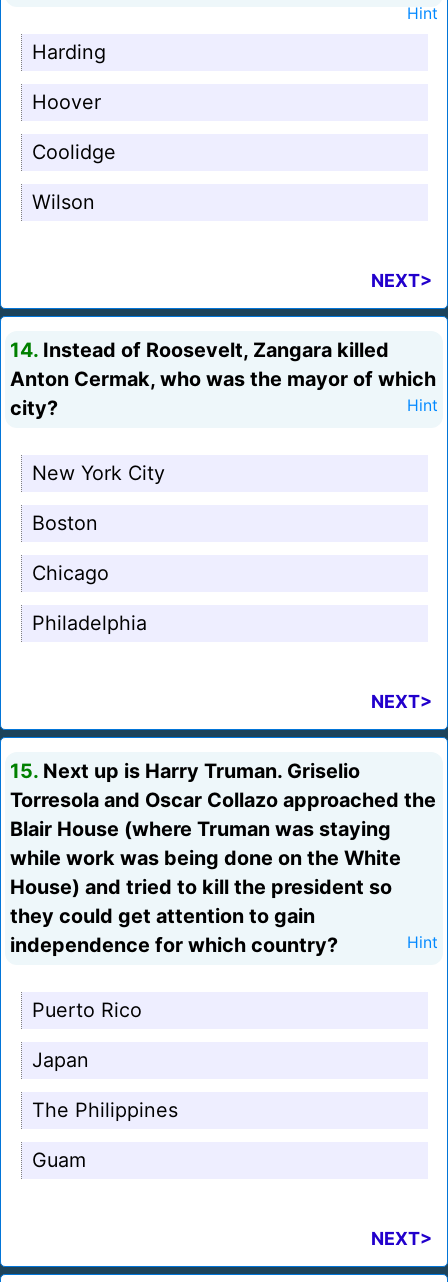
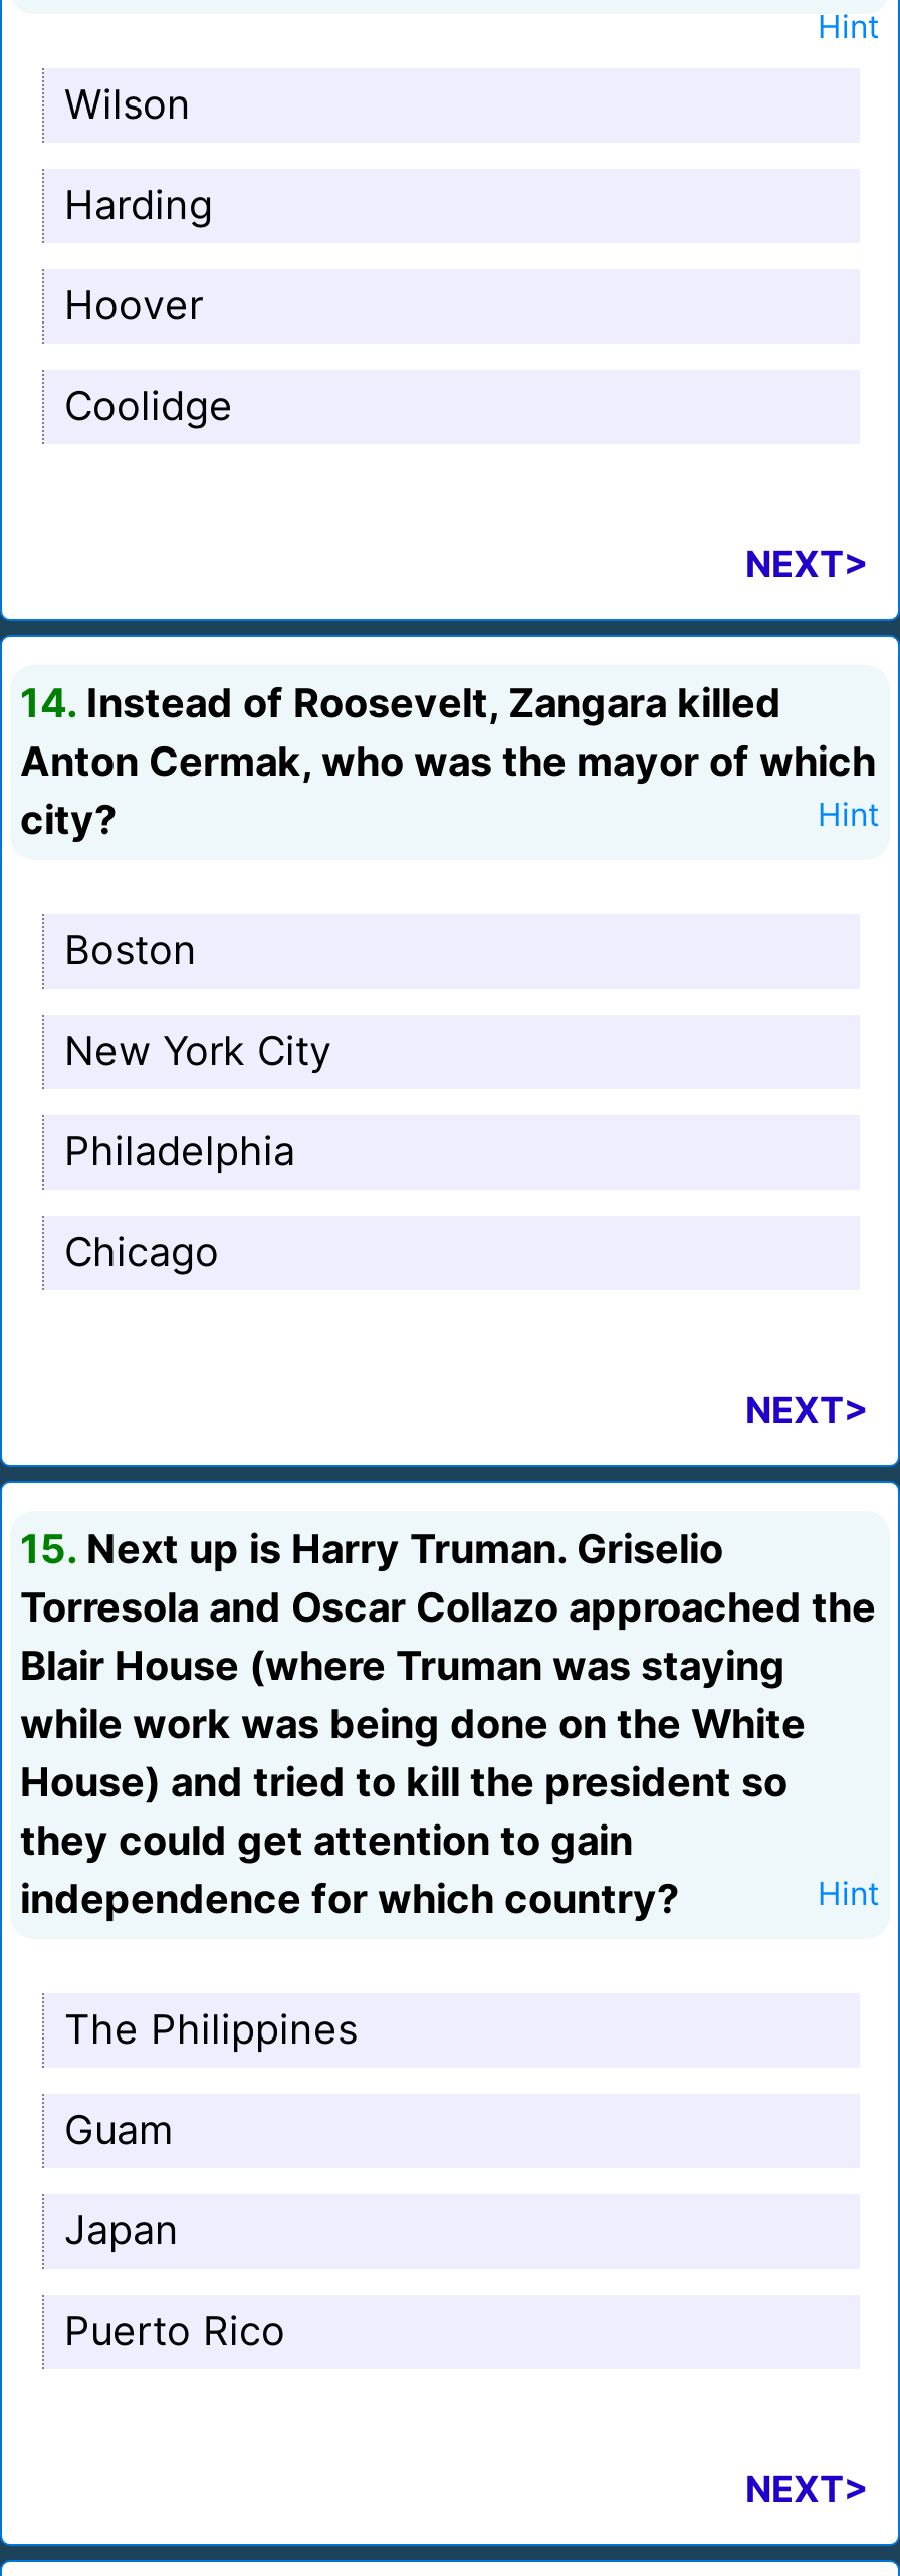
moved [32,40,116,164] -> [64,181,233,430]: Harding | Hoover | Coolidge
moved [32,190,95,214] -> [64,80,191,129]: Wilson
moved [32,461,165,485] -> [64,1027,331,1075]: New York City
moved [32,511,98,535] -> [64,926,197,975]: Boston
moved [32,561,109,585] -> [64,1228,219,1276]: Chicago
moved [32,611,147,635] -> [64,1127,295,1175]: Philadelphia
moved [32,998,142,1072] -> [64,2206,285,2355]: Puerto Rico | Japan
moved [32,1098,178,1172] -> [64,2005,358,2154]: The Philippines | Guam

